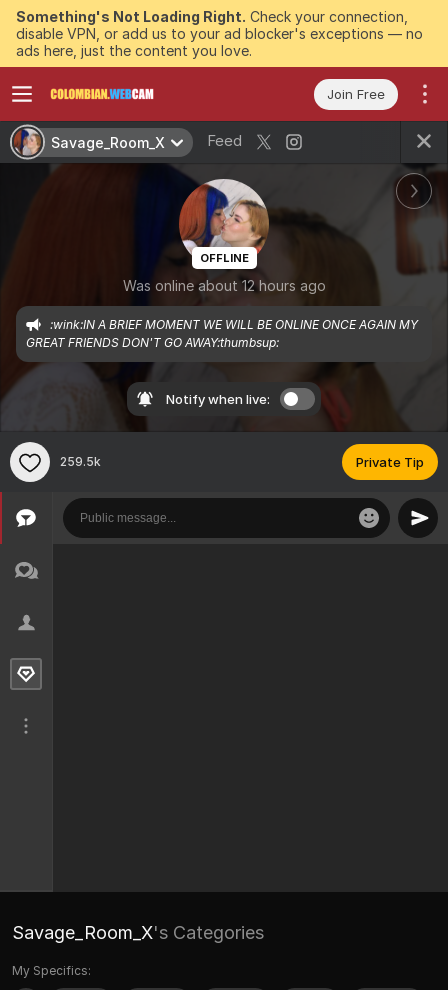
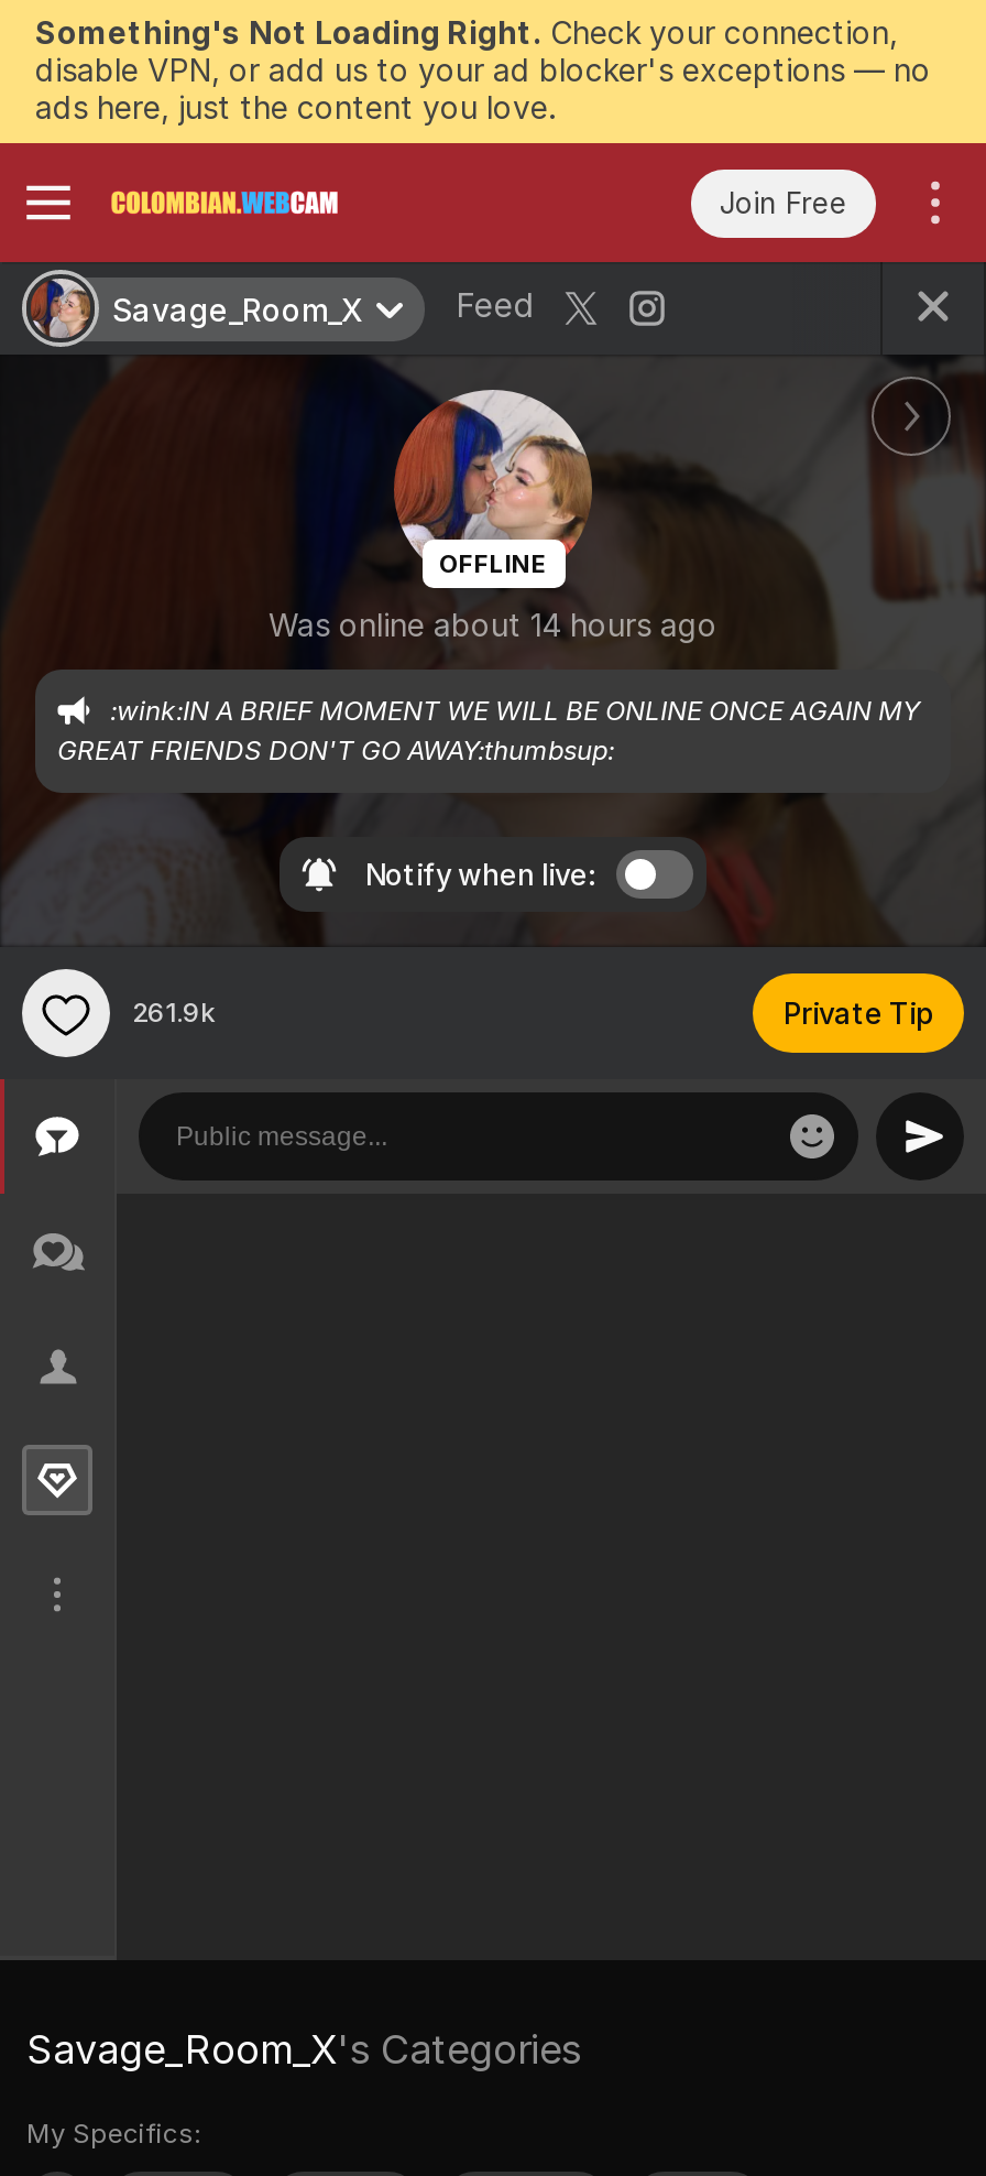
[122,277,325,294] Was online about 12 hours ago -> [269,606,717,643] Was online about 14 hours ago
[60,454,101,469] 259.5k -> [132,996,216,1029] 261.9k

